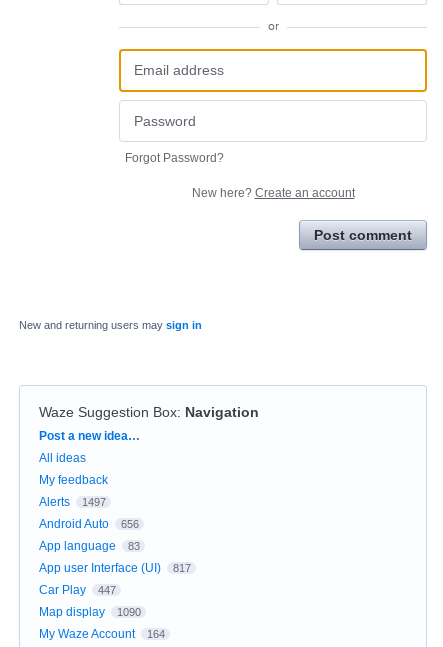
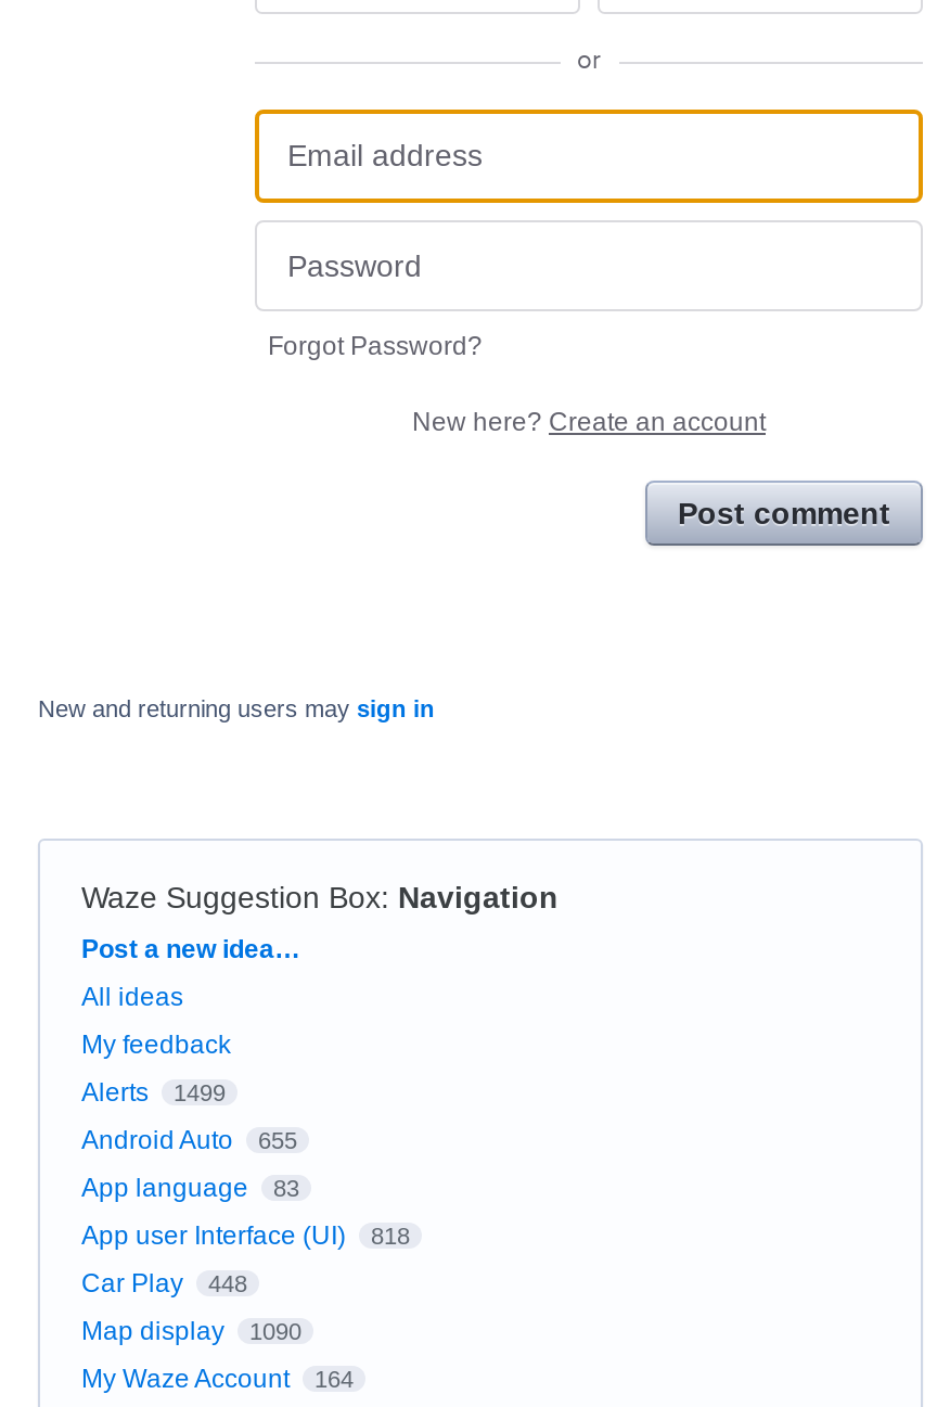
[39,495,105,509] Alerts 1497 -> [81,1077,226,1108] Alerts 1499
[39,517,138,531] Android Auto 656 -> [81,1125,297,1156] Android Auto 655
[39,561,190,575] App user Interface (UI) 817 -> [81,1221,410,1251] App user Interface (UI) 818
[39,583,115,597] Car Play 447 -> [81,1268,247,1299] Car Play 448

